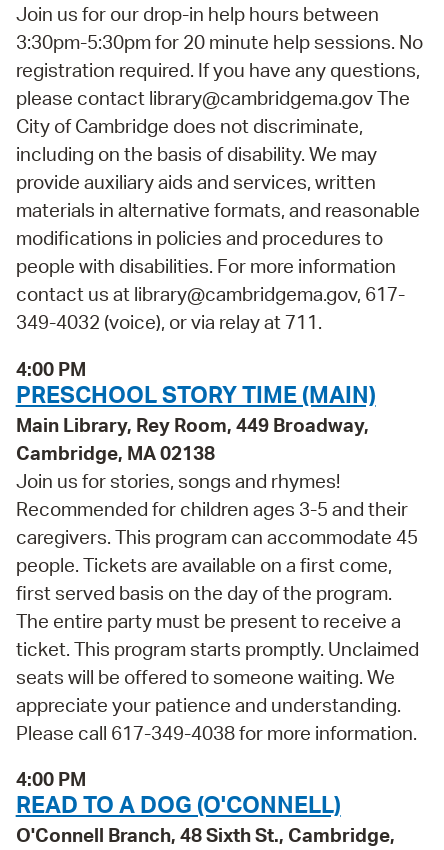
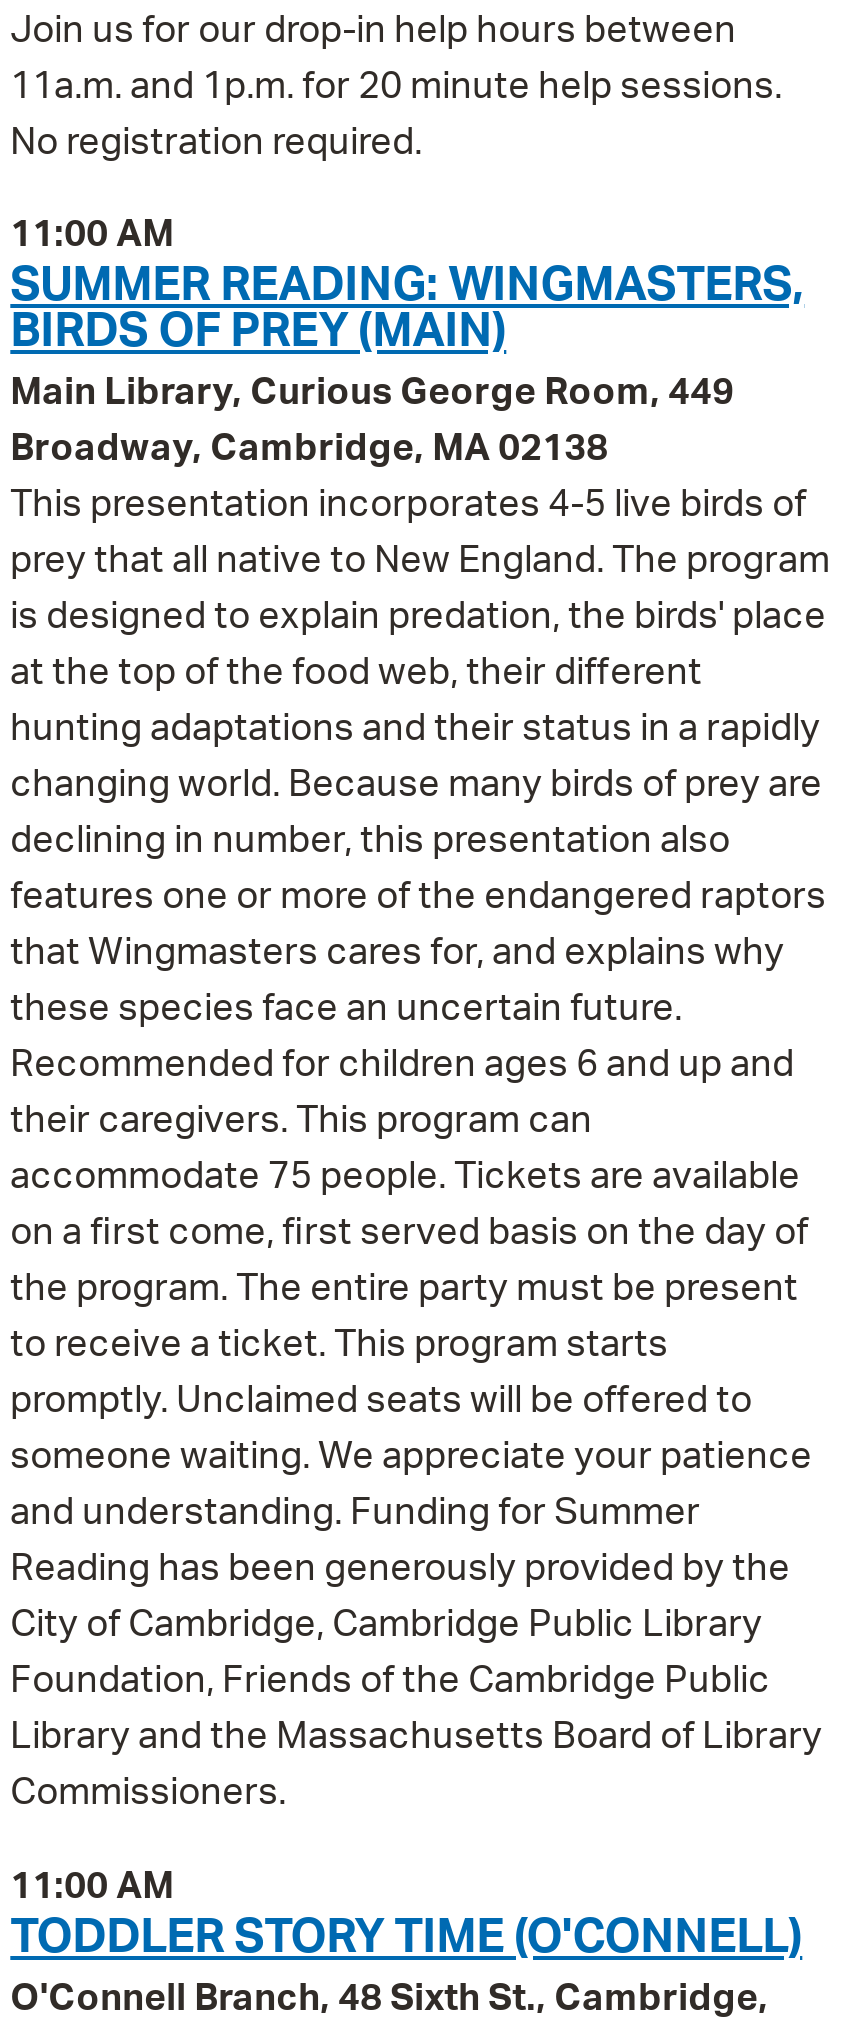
[16,30,423,334] 3:30pm-5:30pm for 20 minute help sessions. No | registration required. If you have any questions, | please contact library@cambridgema.gov The | City of Cambridge does not discriminate, | including on the basis of disability. We may | provide auxiliary aids and services, written | materials in alternative formats, and reasonable | modifications in policies and procedures to | people with disabilities. For more information | contact us at library@cambridgema.gov, 617- | 349-4032 (voice), or via relay at 711. -> [10,60,782,164] 11a.m. and 1p.m. for 20 minute help sessions. | No registration required.
[16,357,419,745] 4:00 PM | PRESCHOOL STORY TIME (MAIN) | Main Library, Rey Room, 449 Broadway, | Cambridge, MA 02138 | Join us for stories, songs and rhymes! | Recommended for children ages 3-5 and their | caregivers. This program can accommodate 45 | people. Tickets are available on a first come, | first served basis on the day of the program. | The entire party must be present to receive a | ticket. This program starts promptly. Unclaimed | seats will be offered to someone waiting. We | appreciate your patience and understanding. | Please call 617-349-4038 for more information. -> [10,209,830,1815] 11:00 AM | SUMMER READING: WINGMASTERS, | BIRDS OF PREY (MAIN) | Main Library, Curious George Room, 449 | Broadway, Cambridge, MA 02138 | This presentation incorporates 4-5 live birds of | prey that all native to New England. The program | is designed to explain predation, the birds' place | at the top of the food web, their different | hunting adaptations and their status in a rapidly | changing world. Because many birds of prey are | declining in number, this presentation also | features one or more of the endangered raptors | that Wingmasters cares for, and explains why | these species face an uncertain future. | Recommended for children ages 6 and up and | their caregivers. This program can | accommodate 75 people. Tickets are available | on a first come, first served basis on the day of | the program. The entire party must be present | to receive a ticket. This program starts | promptly. Unclaimed seats will be offered to | someone waiting. We appreciate your patience | and understanding. Funding for Summer | Reading has been generously provided by the | City of Cambridge, Cambridge Public Library | Foundation, Friends of the Cambridge Public | Library and the Massachusetts Board of Library | Commissioners.
[16,767,341,819] 4:00 PM | READ TO A DOG (O'CONNELL) -> [10,1861,802,1965] 11:00 AM | TODDLER STORY TIME (O'CONNELL)

